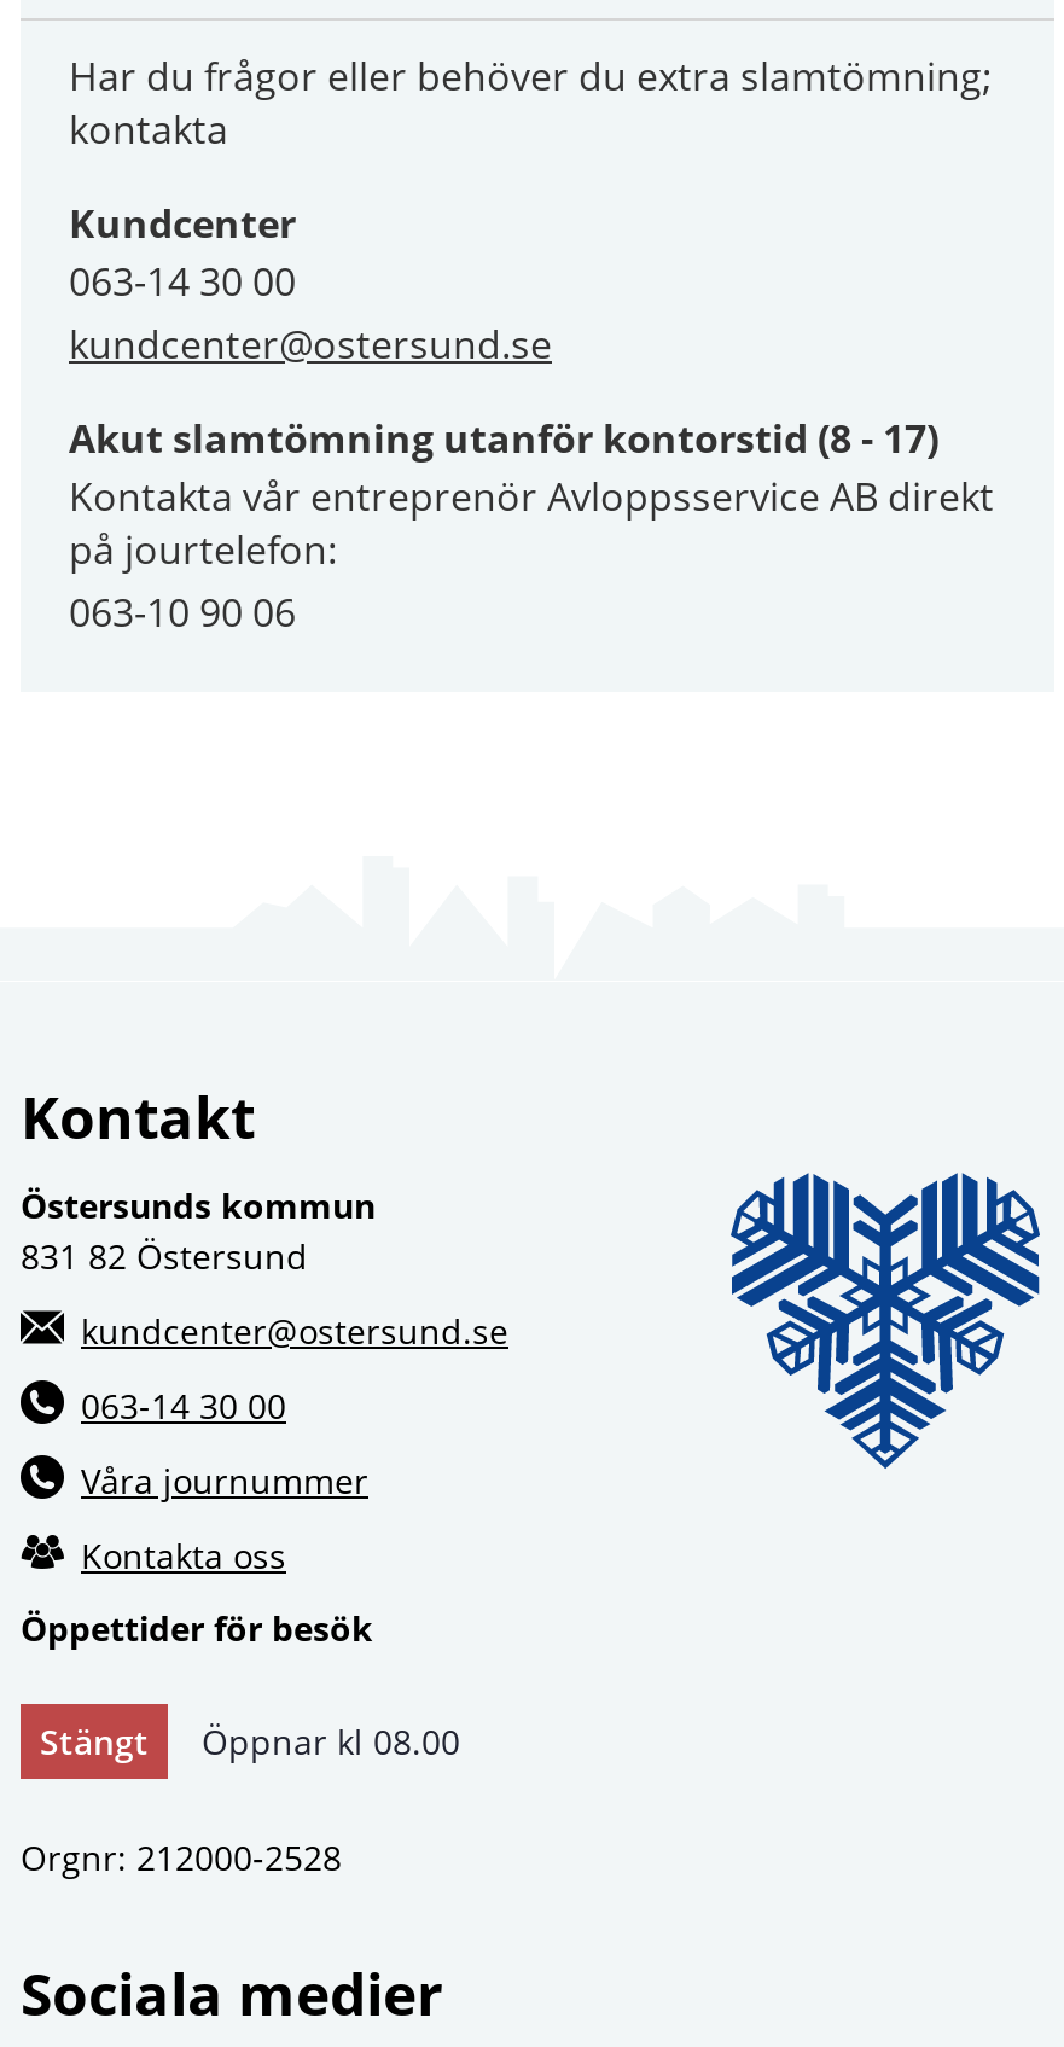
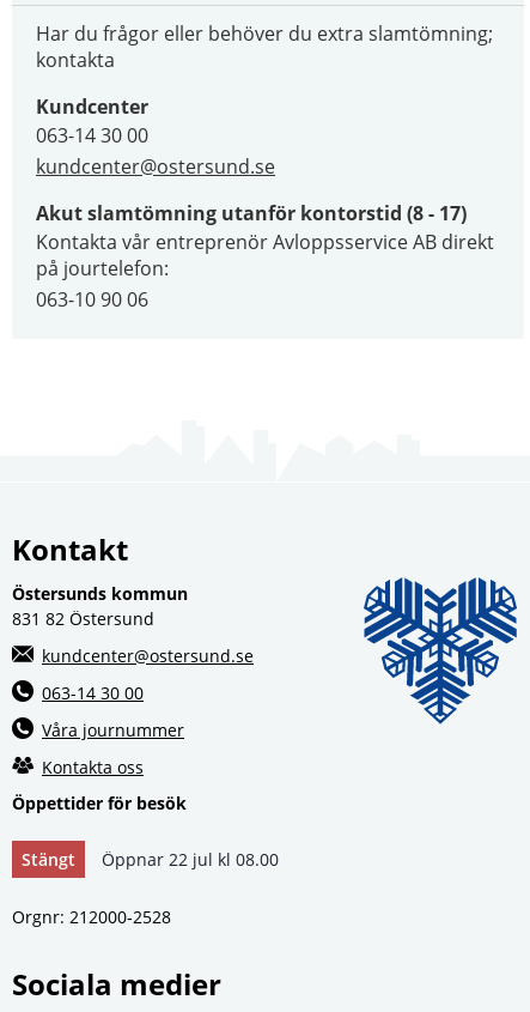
[40,1719,460,1764] Stängt Öppnar kl 08.00 -> [22,848,279,871] Stängt Öppnar 22 jul kl 08.00

